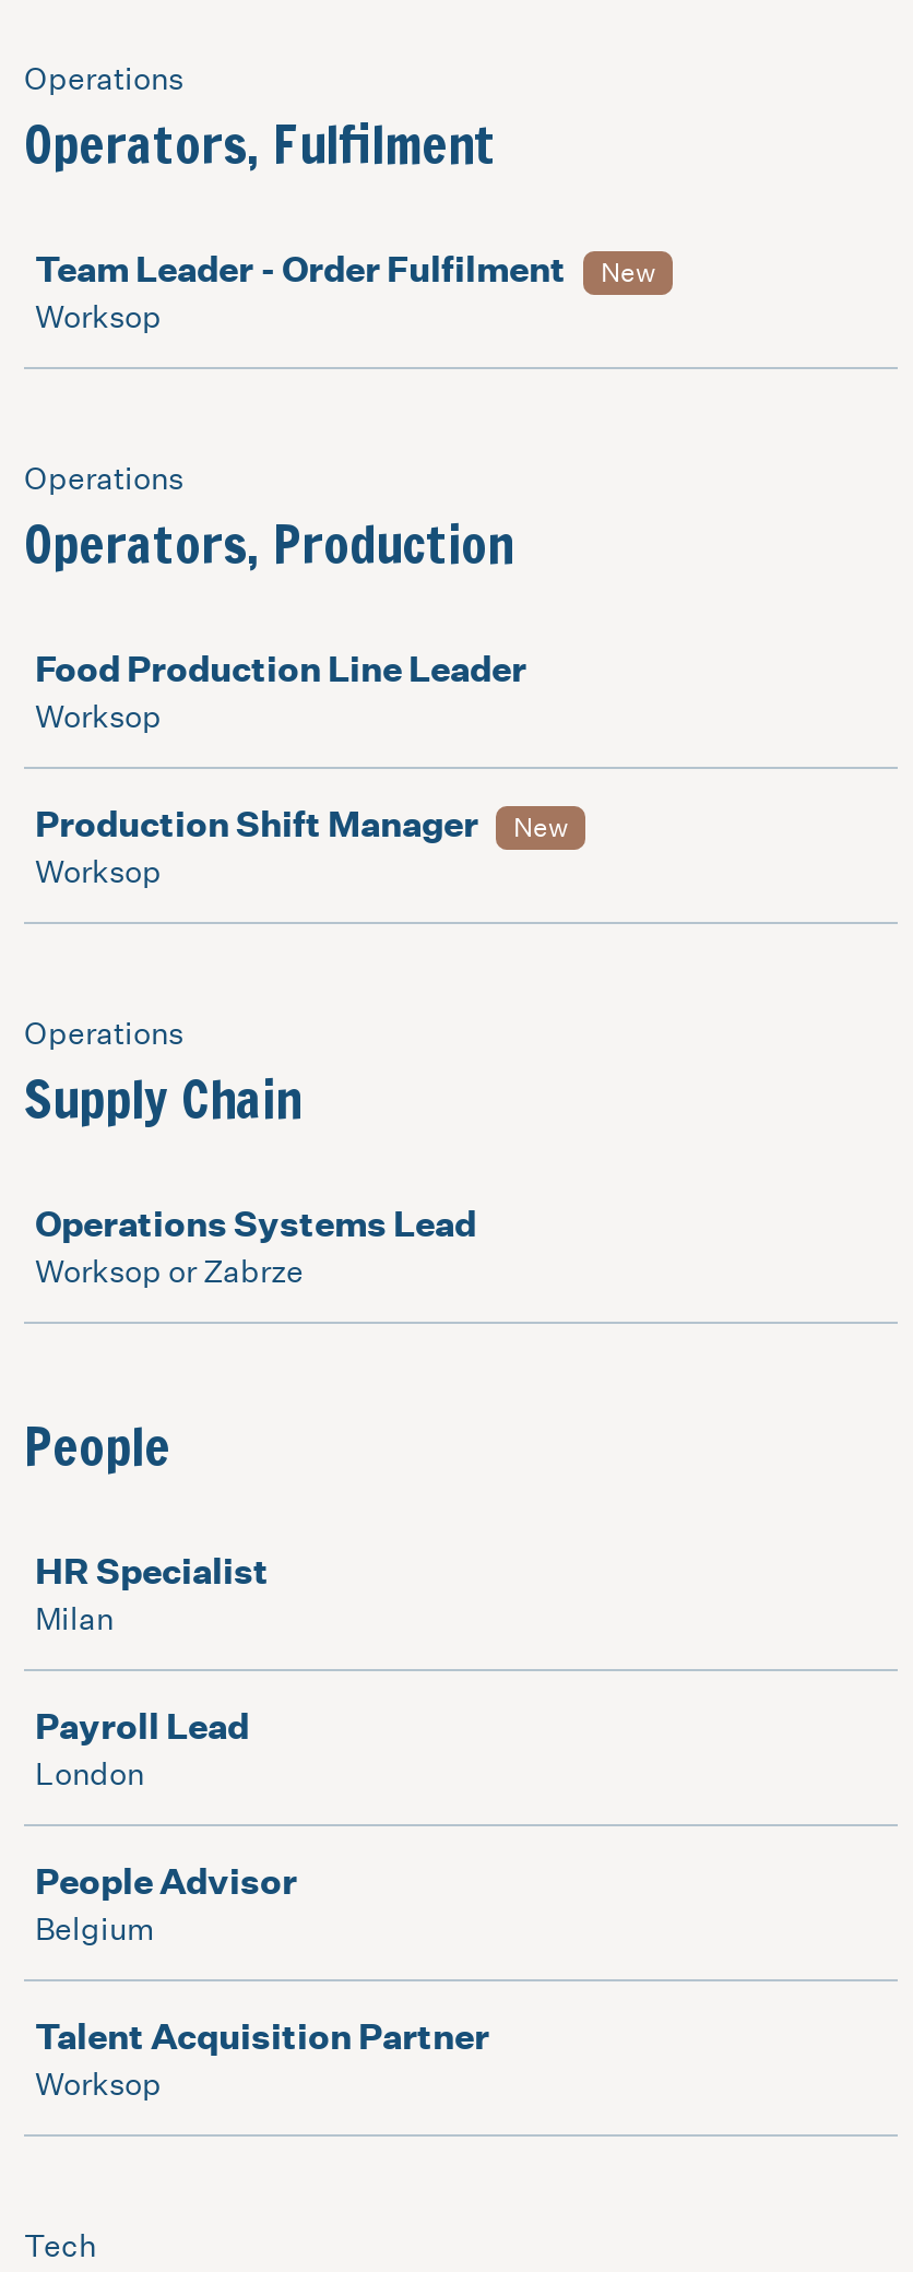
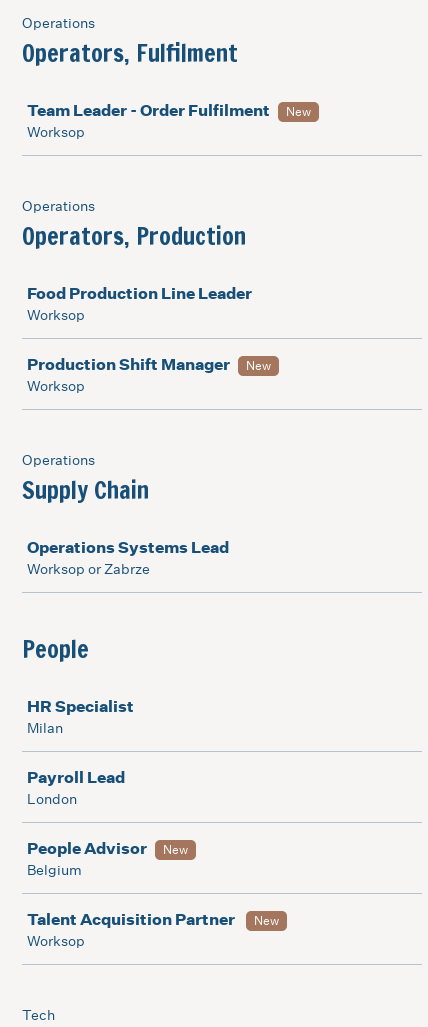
none -> [163,841,188,858] New
none -> [254,912,279,929] New

